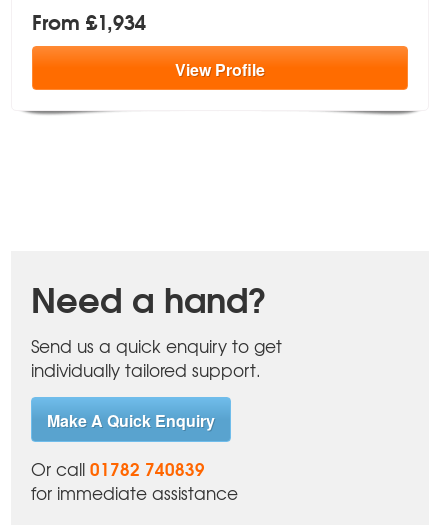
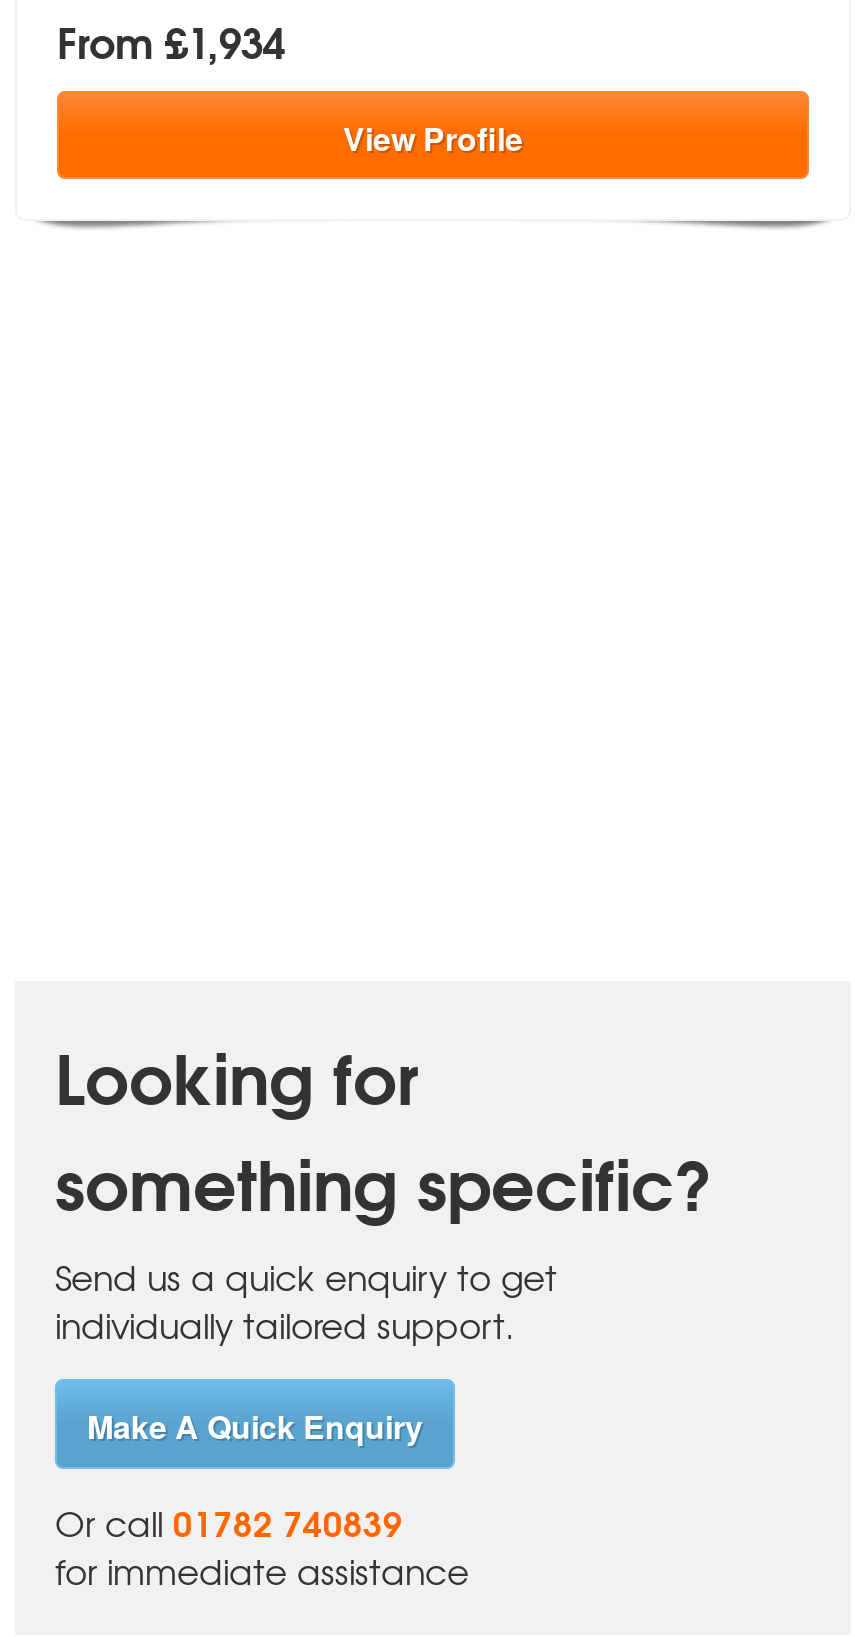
[31,271,267,324] Need a hand? -> [55,1022,713,1234] Looking for | something specific?

